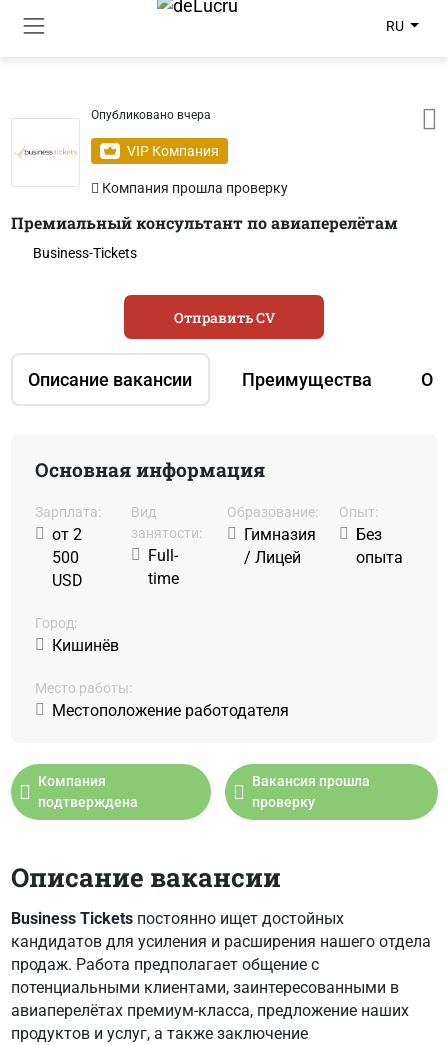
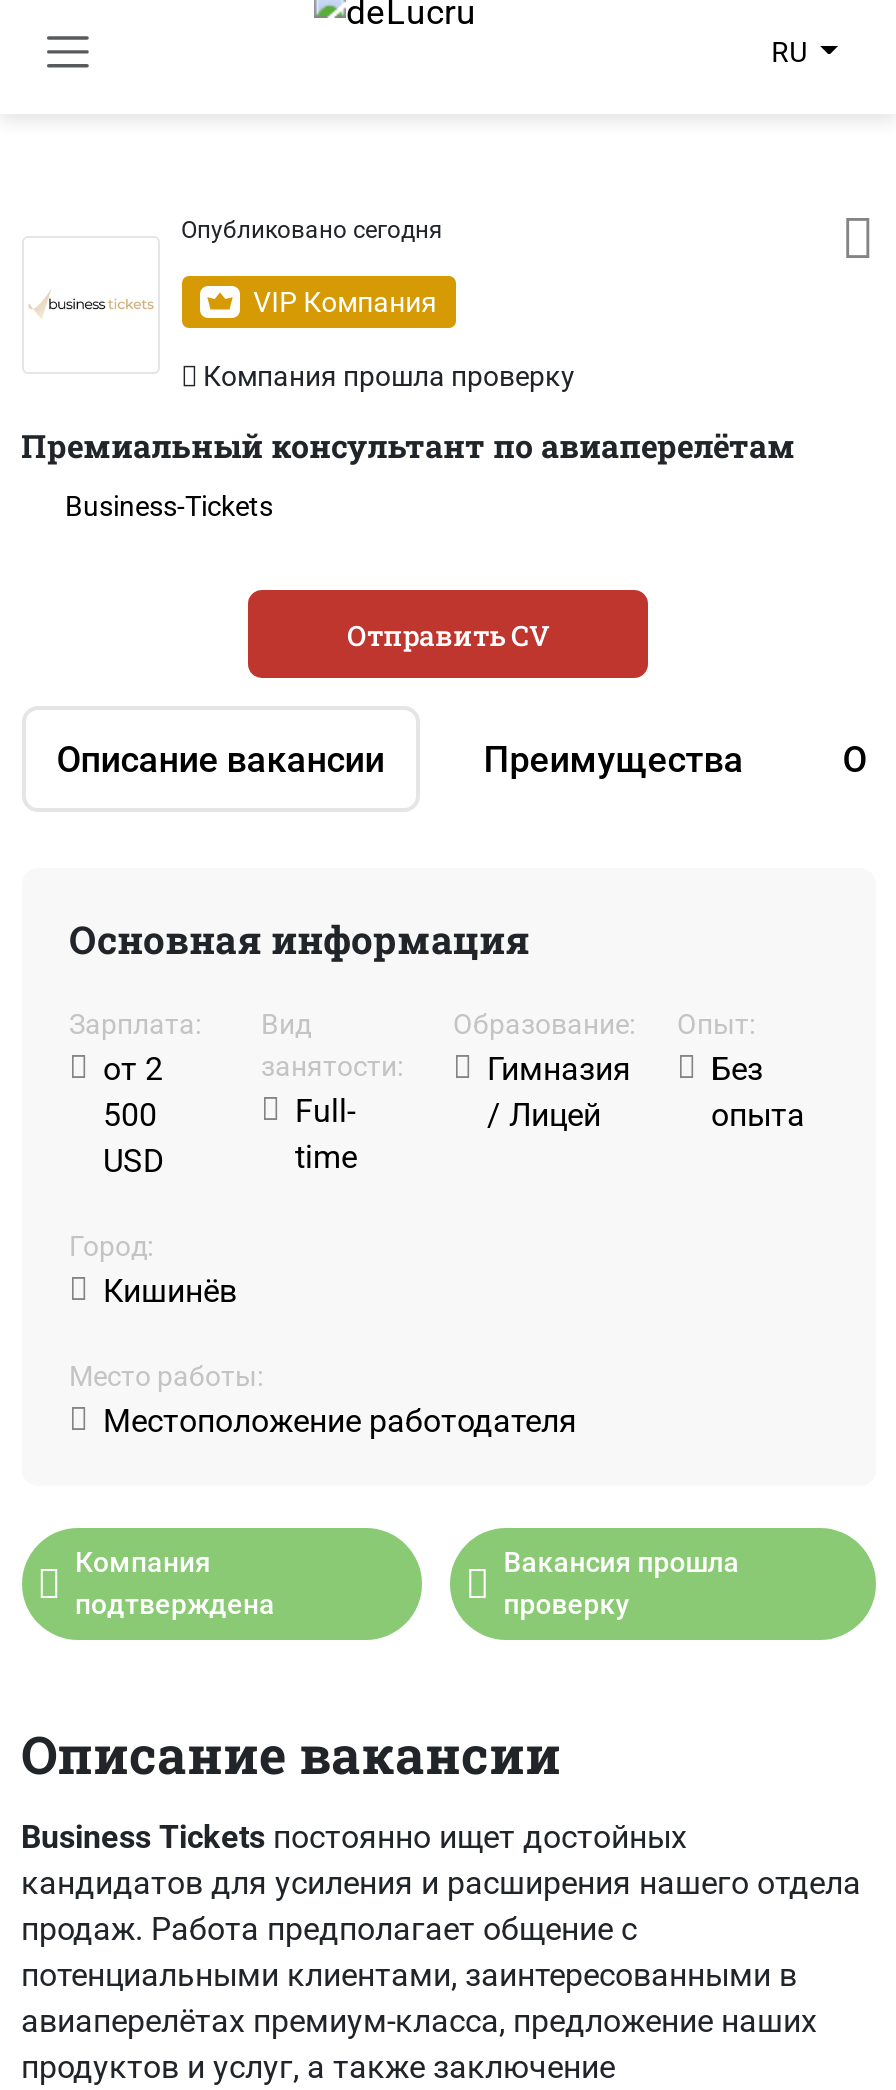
[90,108,210,122] Опубликовано вчера -> [181,216,443,244] Опубликовано сегодня

